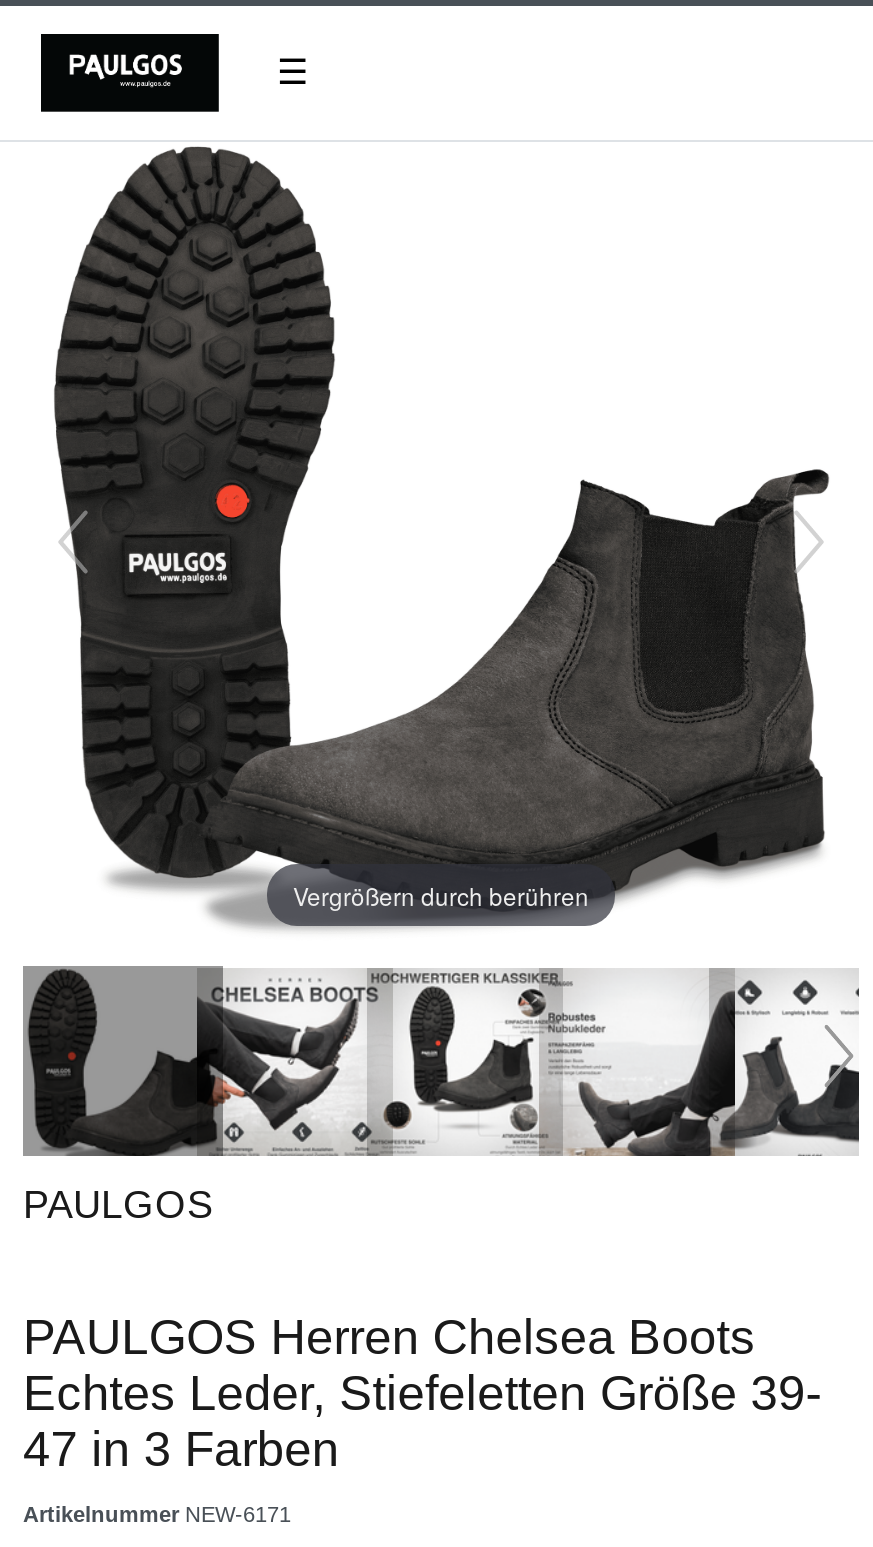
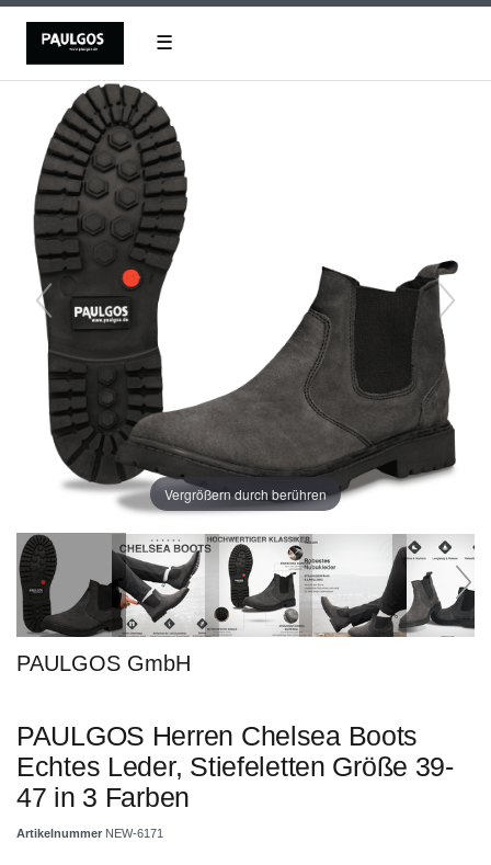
[23,1182,213,1226] PAULGOS -> [16,651,191,676] PAULGOS GmbH

